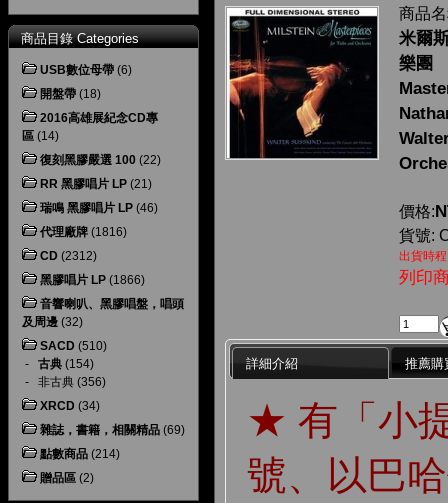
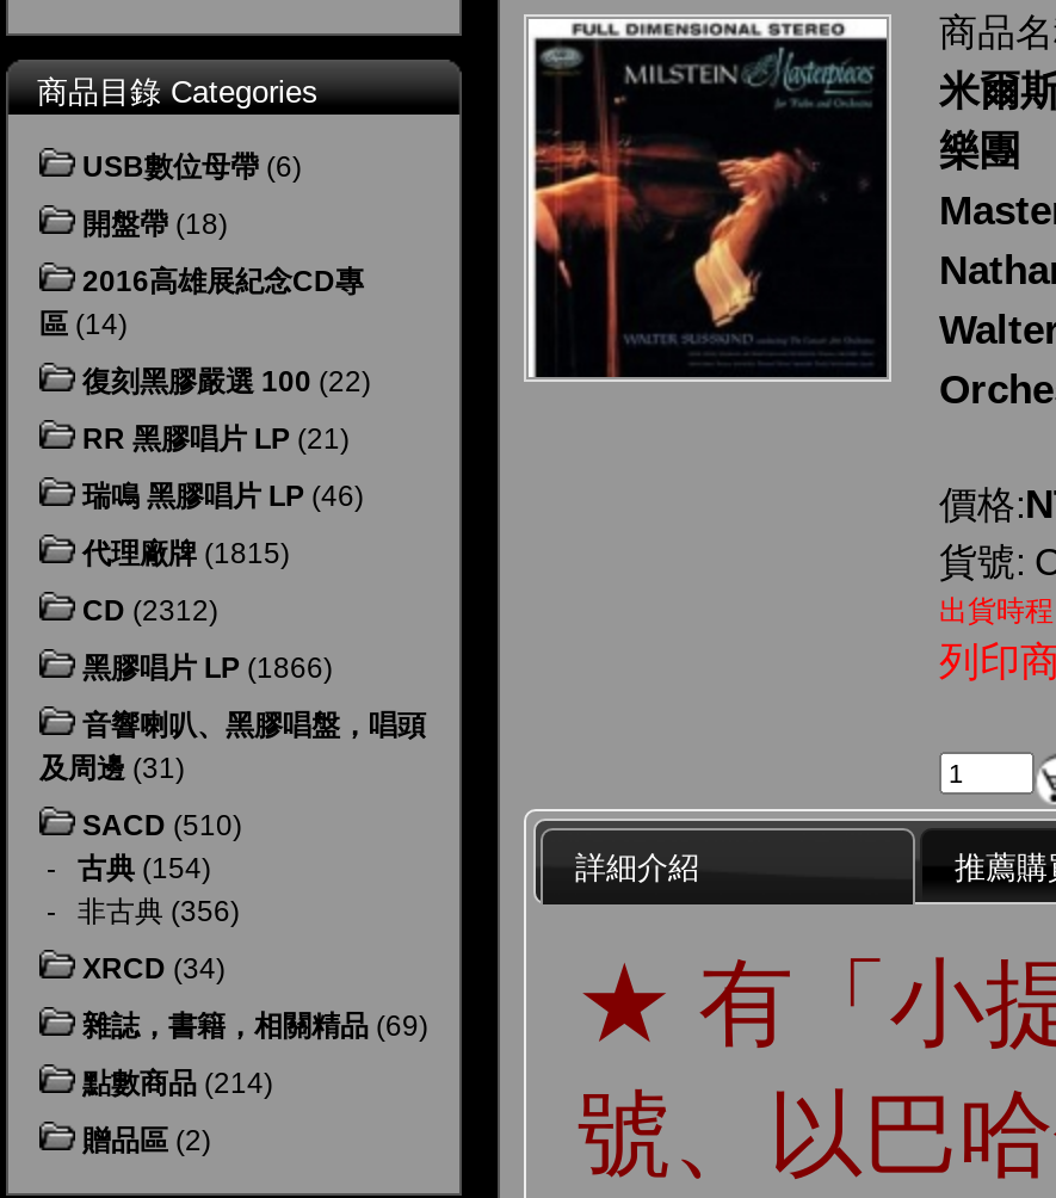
[40,225,127,239] 代理廠牌(1816) -> [82,537,290,570] 代理廠牌(1815)
[22,315,83,329] 及周邊(32) -> [39,752,185,785] 及周邊(31)

